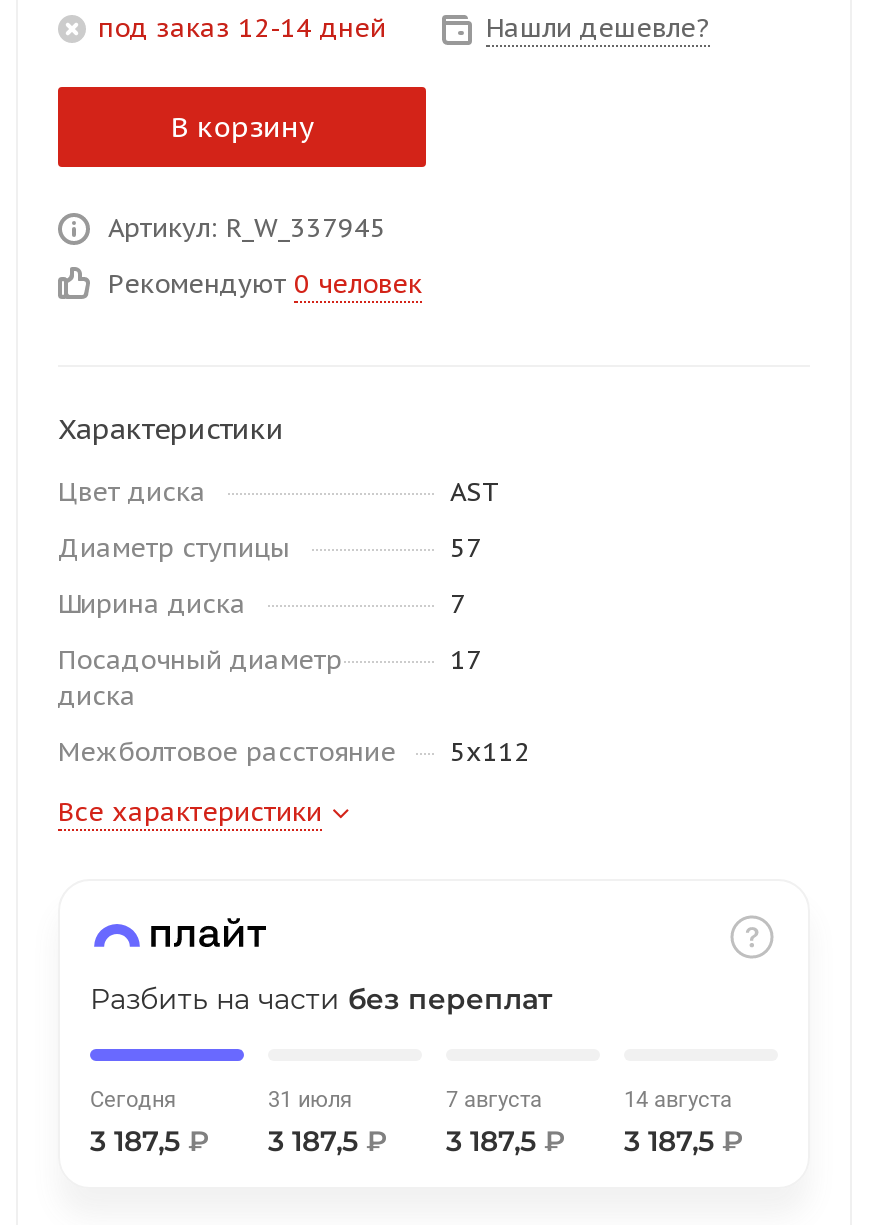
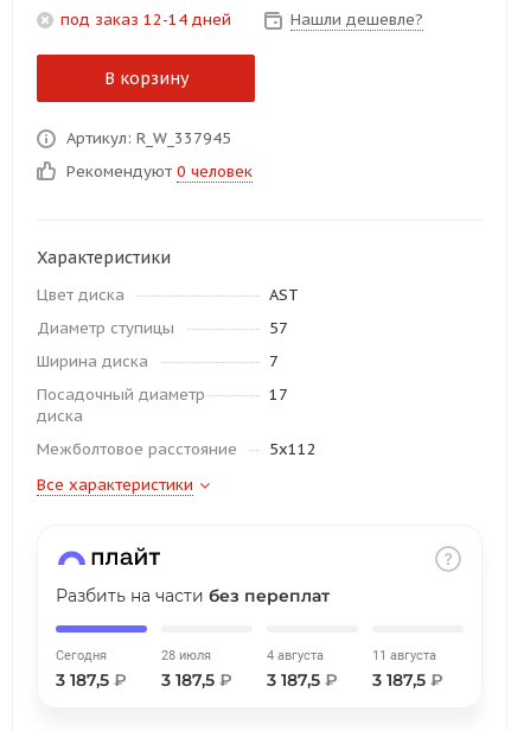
[268,1087,352,1113] 31 июля -> [161,648,211,663] 28 июля
[446,1087,542,1113] 7 августа -> [267,648,324,663] 4 августа
[624,1087,732,1113] 14 августа -> [372,648,436,663] 11 августа

